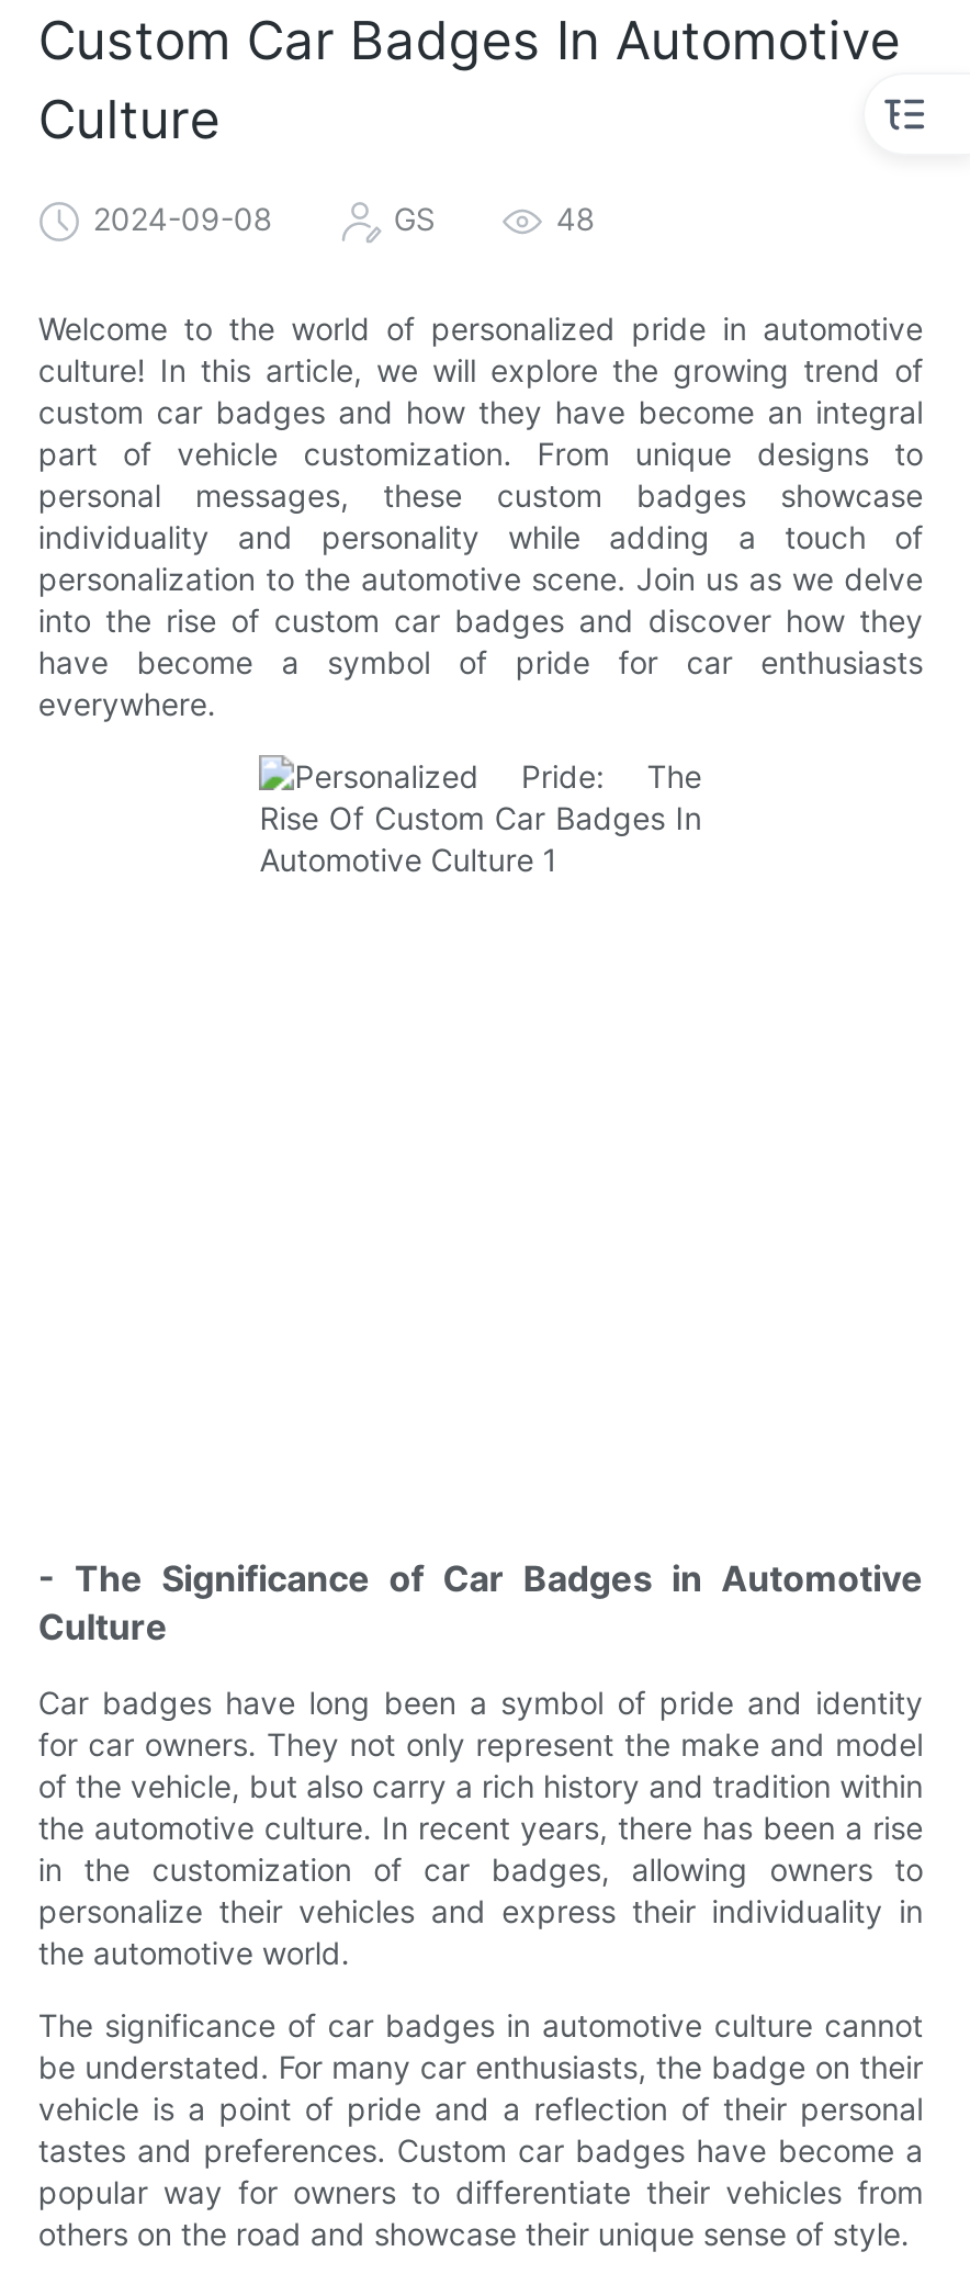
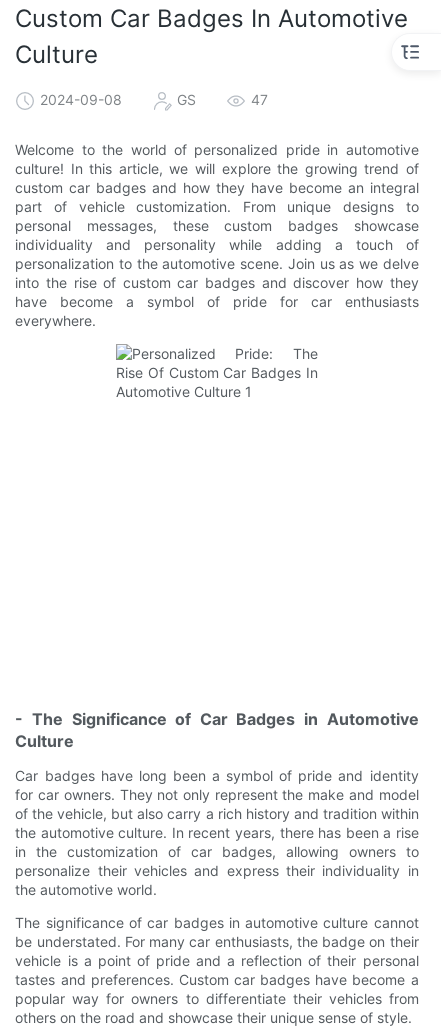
[556,200,596,237] 48 -> [251,91,268,108] 47

